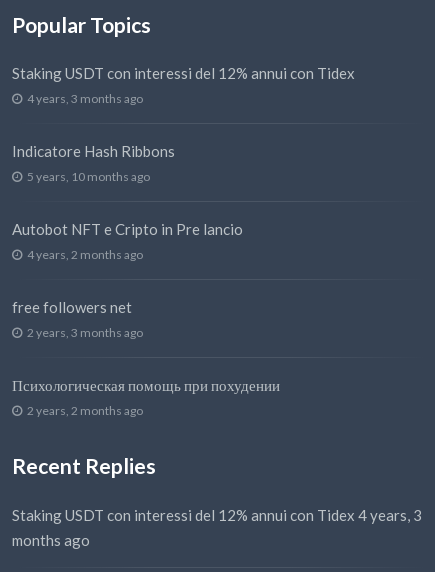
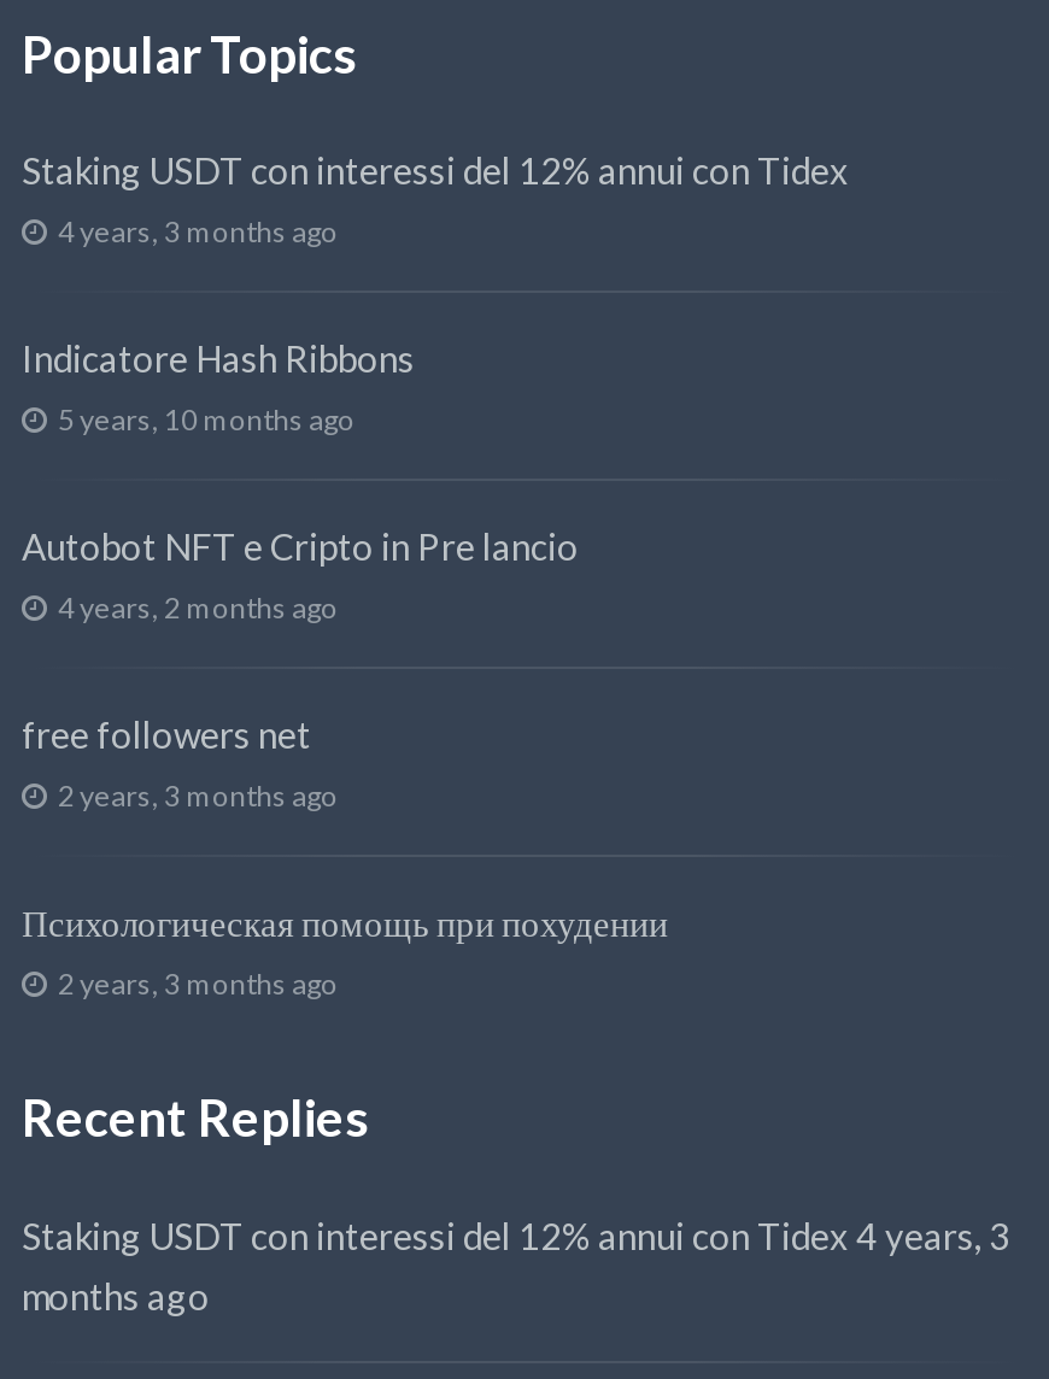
[27,403,143,418] 2 years, 2 months ago -> [58,966,338,1002] 2 years, 3 months ago

